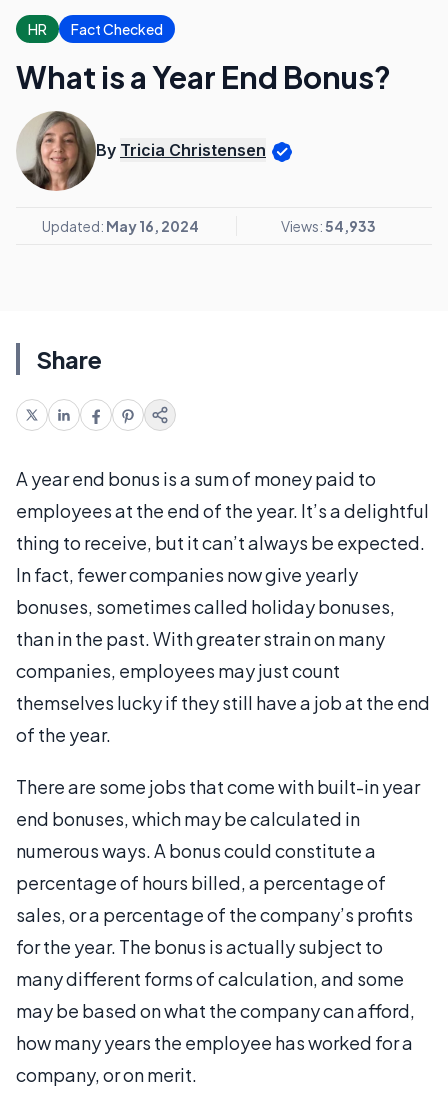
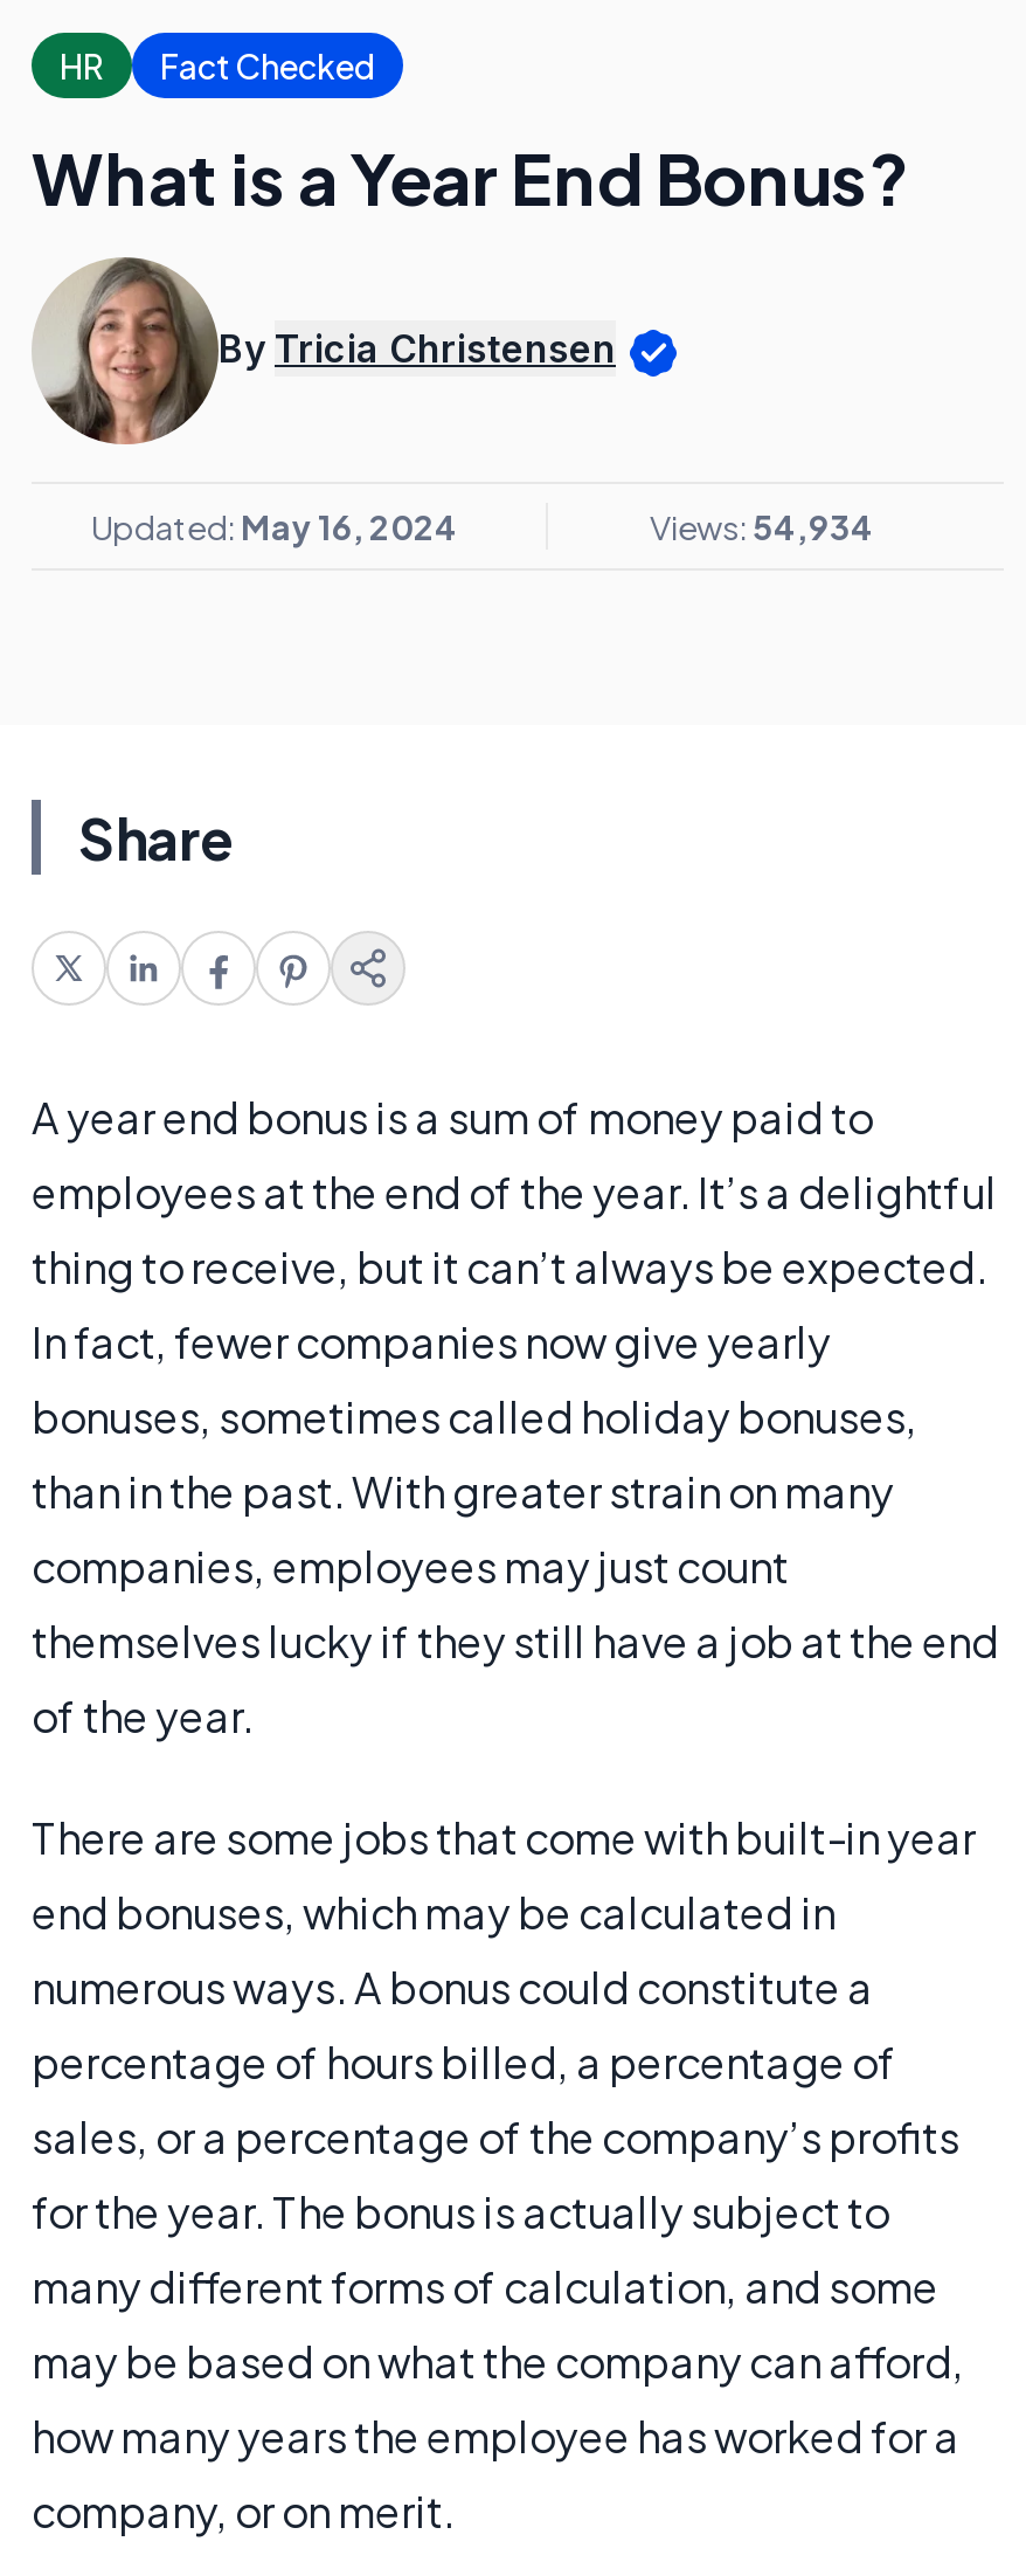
[281,217,376,235] Views: 54,933 -> [650,505,874,547] Views: 54,934

